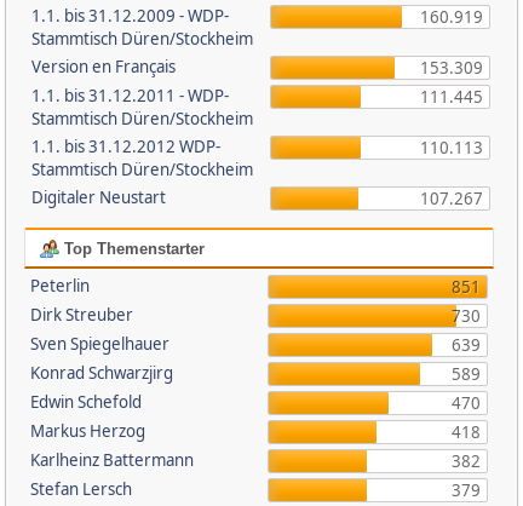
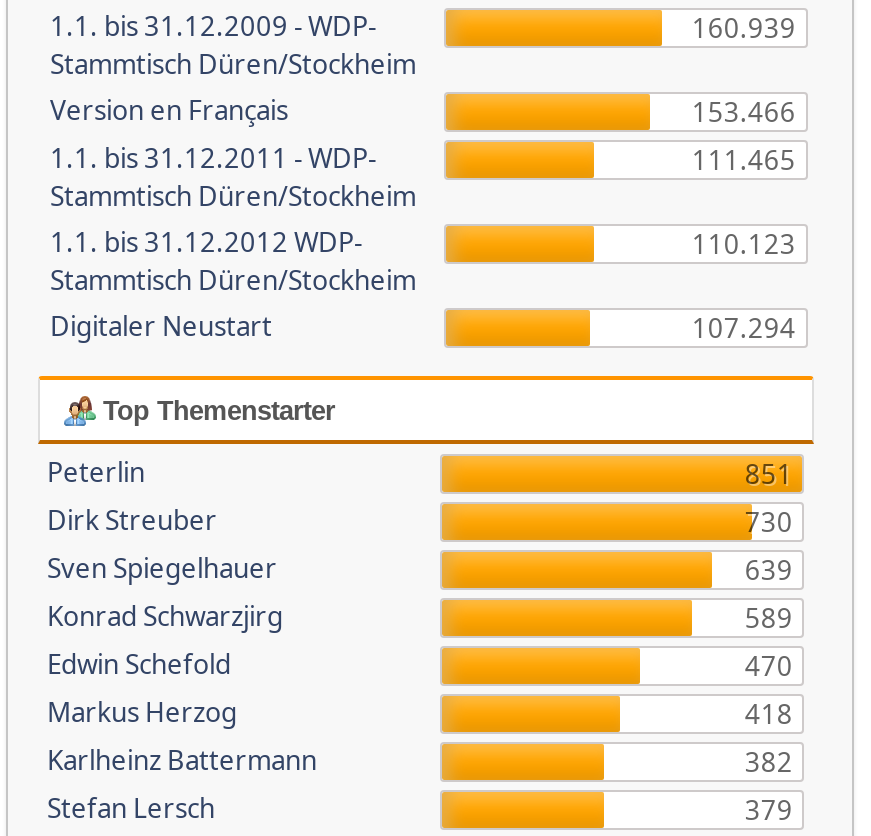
[420,6,483,28] 160.919 -> [692,10,796,46] 160.939
[420,57,483,79] 153.309 -> [692,94,796,130] 153.466
[420,86,483,108] 111.445 -> [692,142,796,178] 111.465
[420,137,483,159] 110.113 -> [692,226,796,262] 110.123
[420,188,483,209] 107.267 -> [692,310,796,346] 107.294

